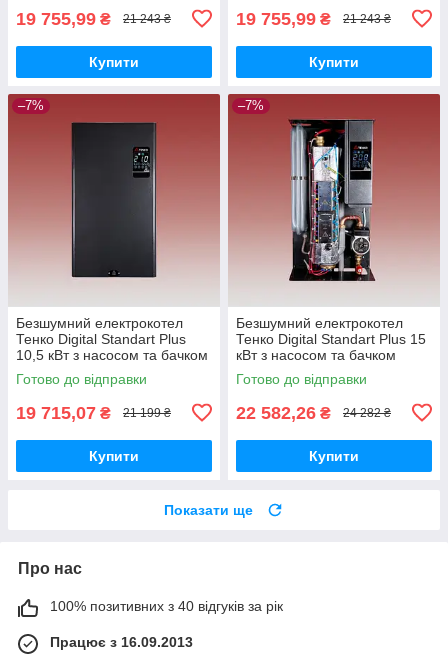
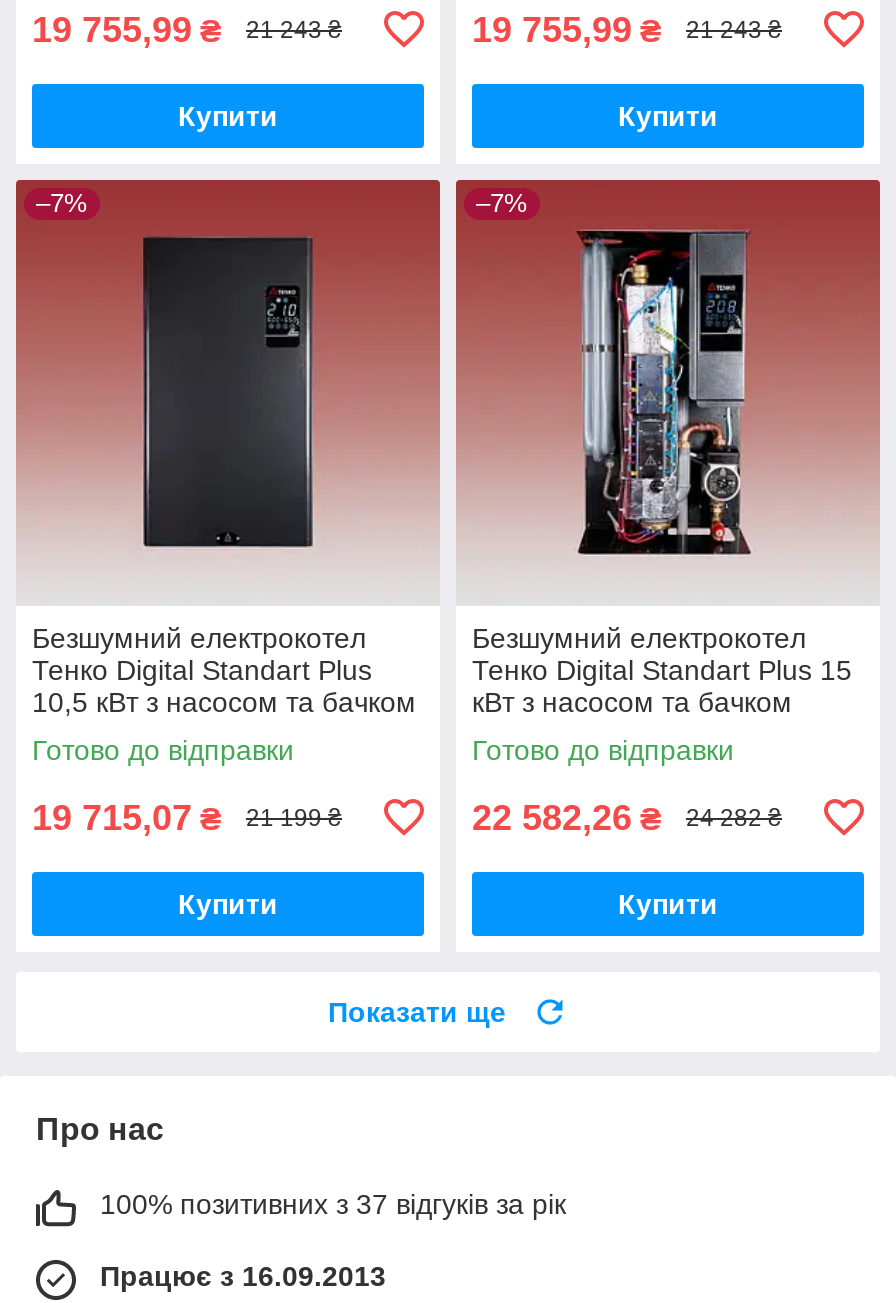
[50,598,283,614] 100% позитивних з 40 відгуків за рік -> [100,1188,566,1220] 100% позитивних з 37 відгуків за рік

